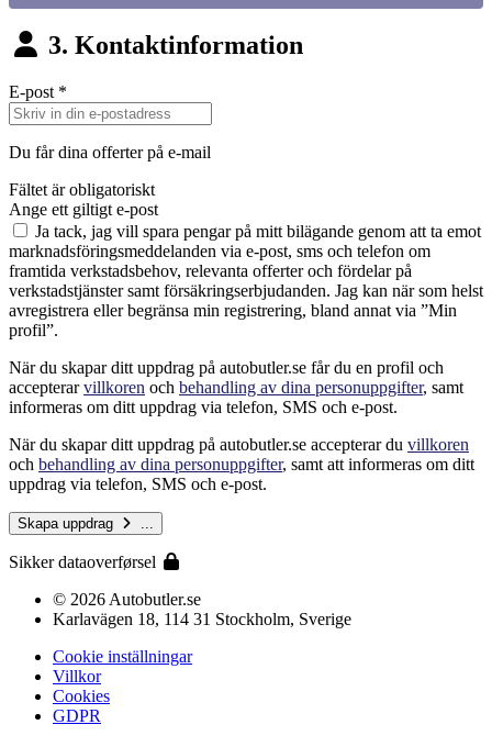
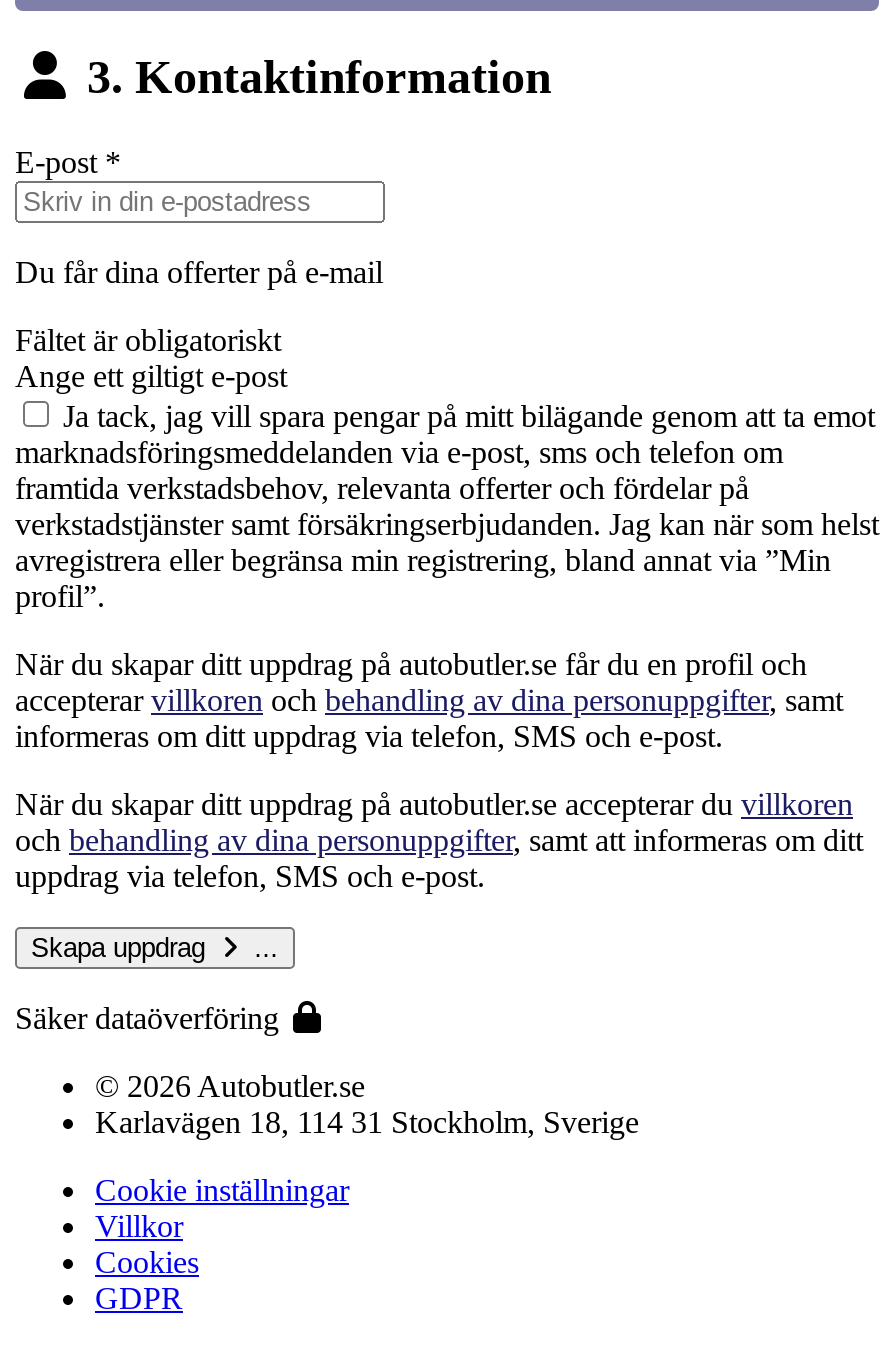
[9,553,160,571] Sikker dataoverførsel -> [15,1001,287,1035] Säker dataöverföring

